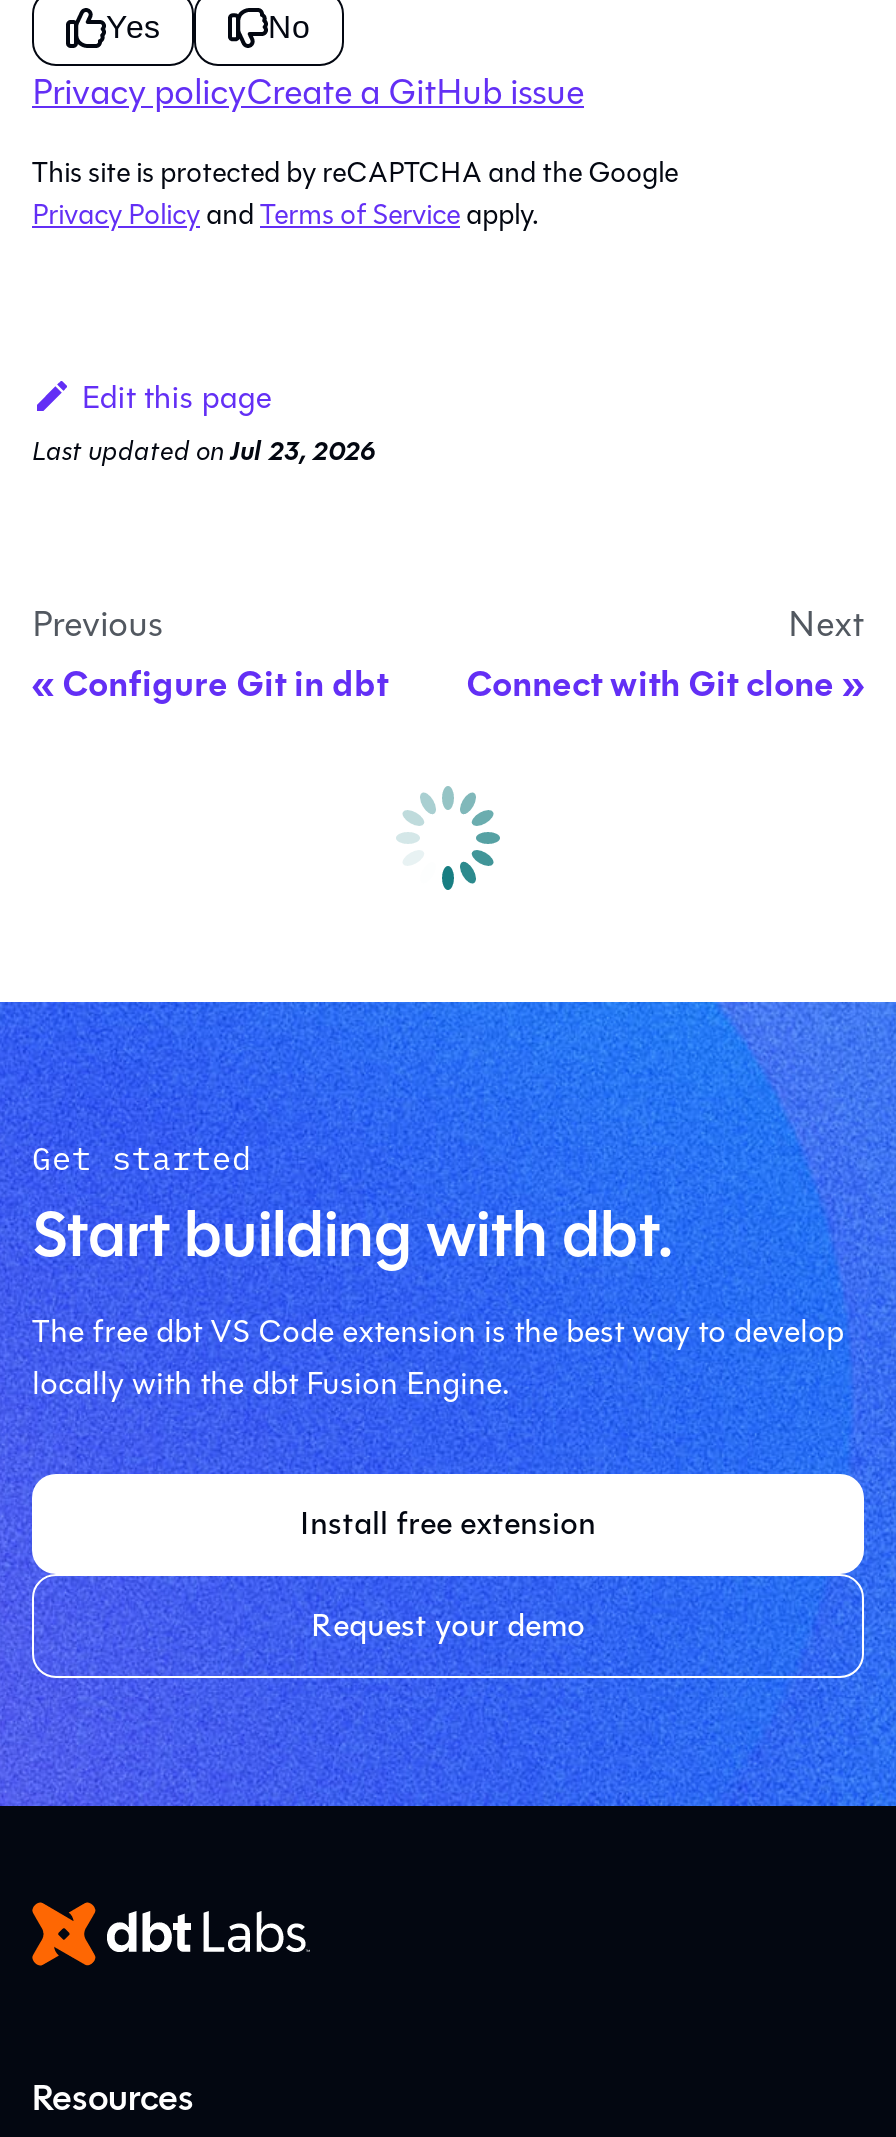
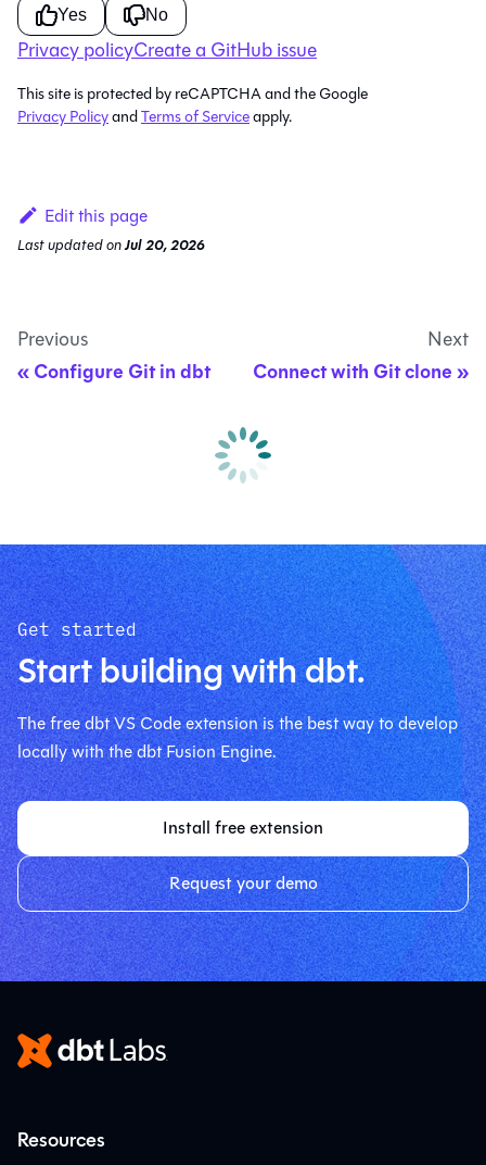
[32,433,376,473] Last updated on Jul 23, 2026 -> [17,235,205,257] Last updated on Jul 20, 2026
[402,792,494,890] [image] -> [216,428,270,483] [image]

